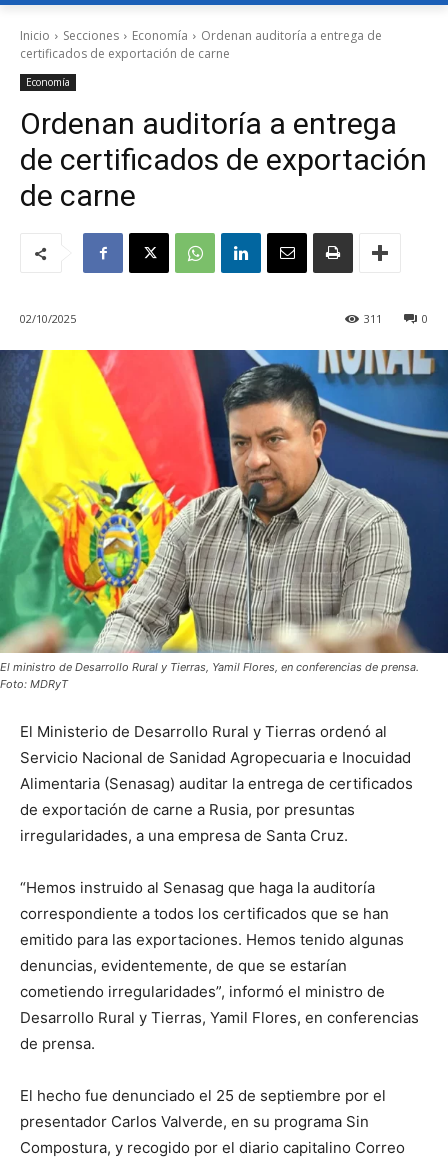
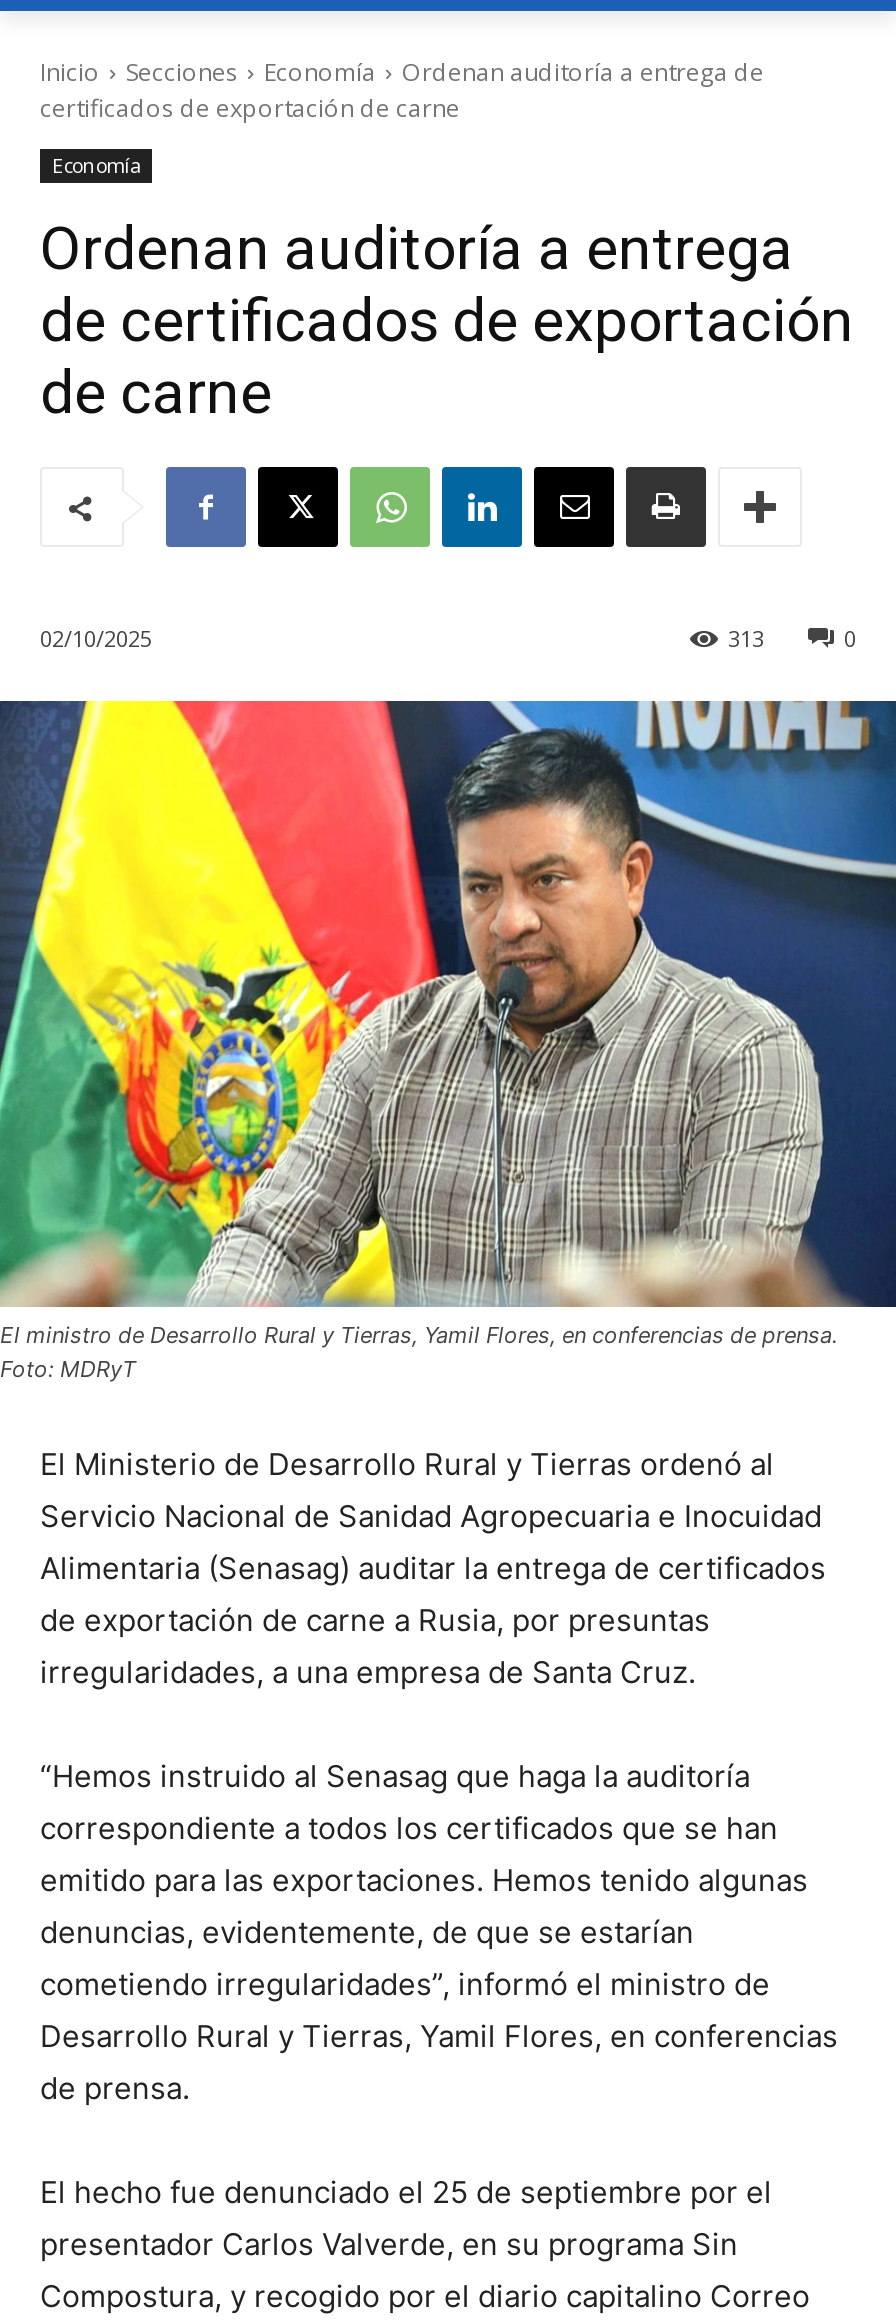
[364,311,382,326] 311 -> [728,623,764,653] 313

